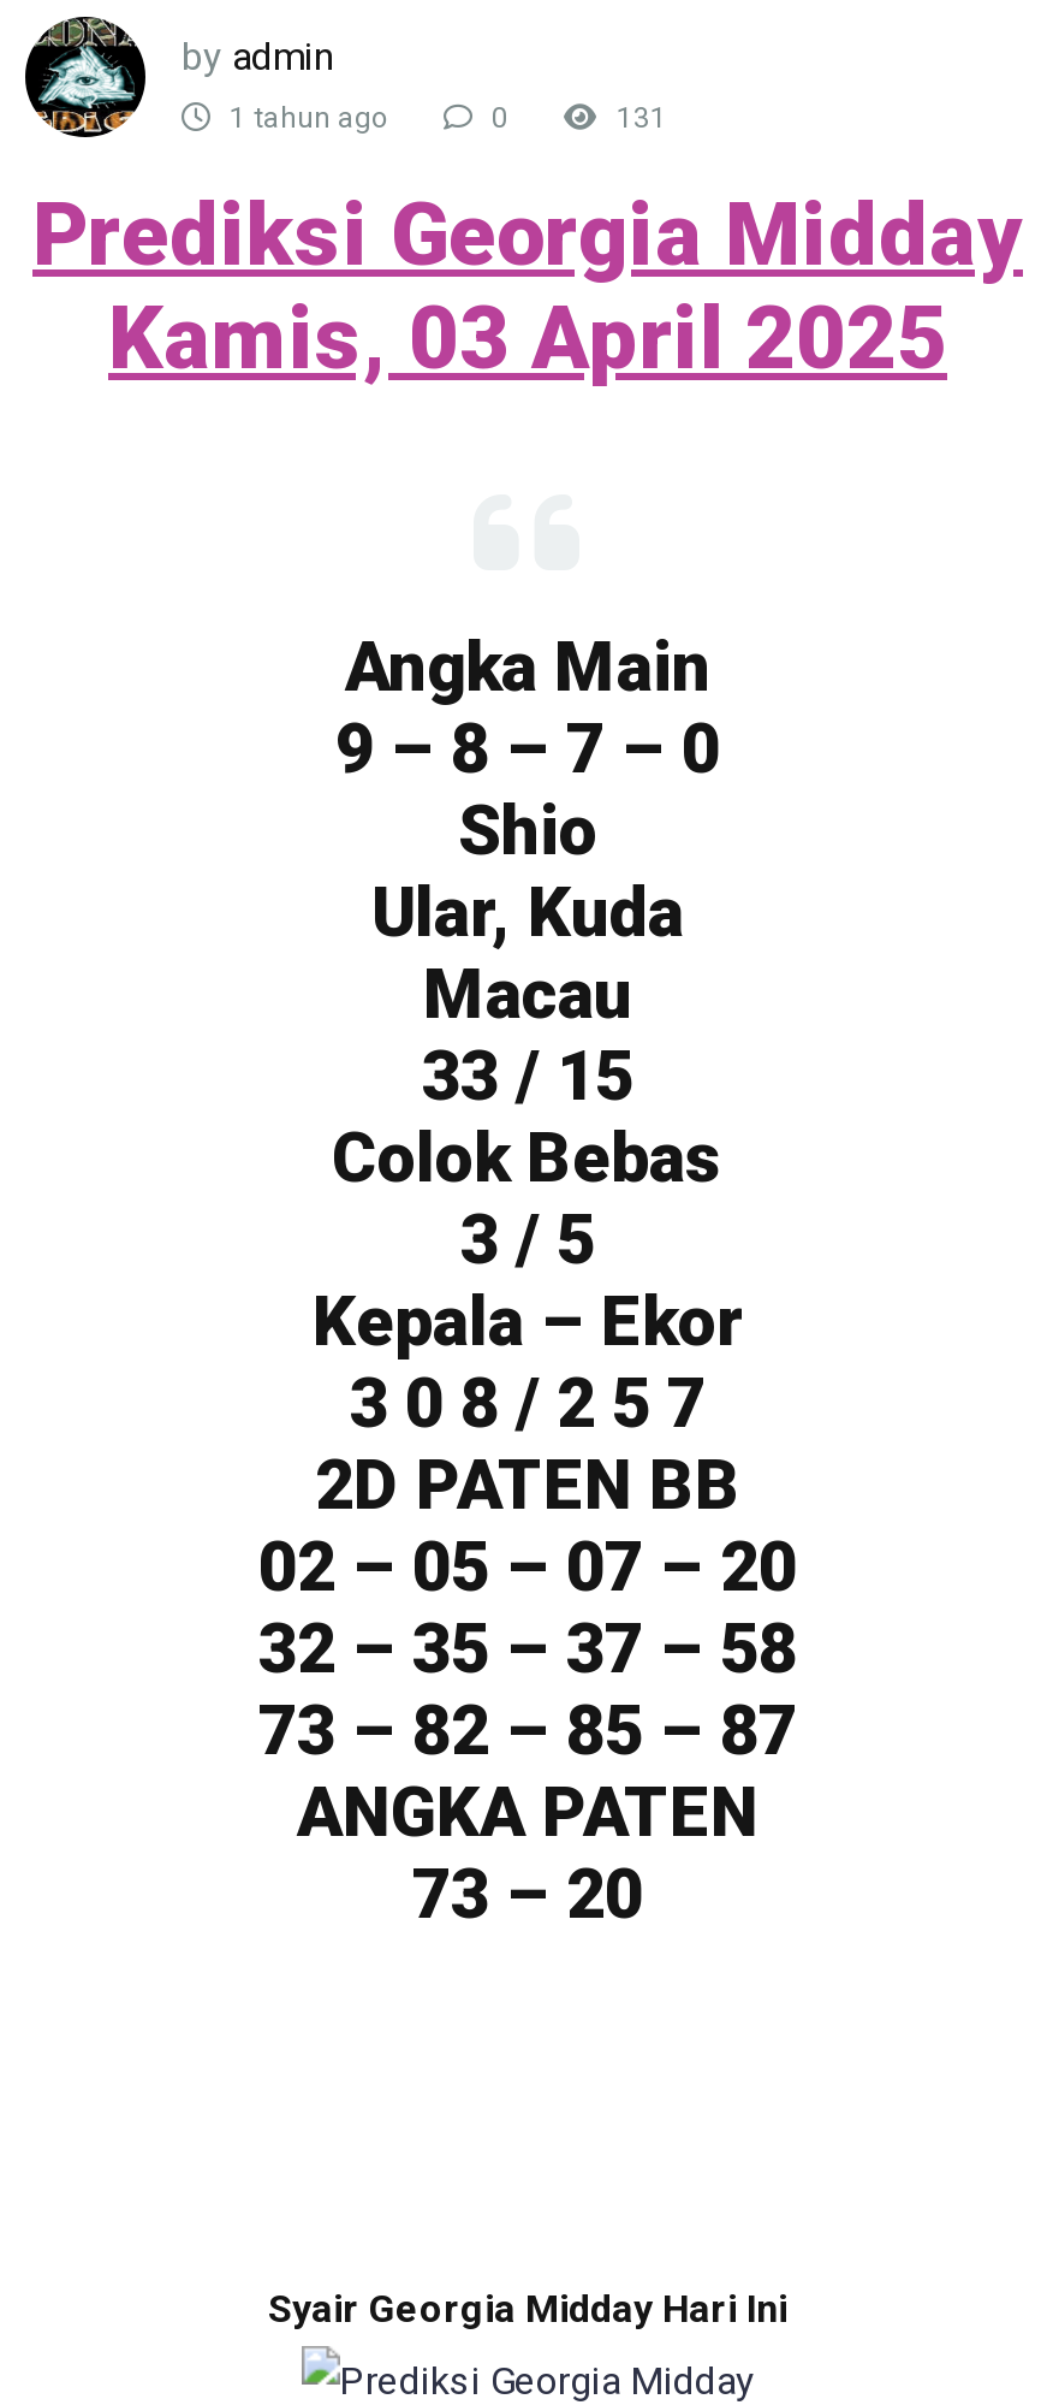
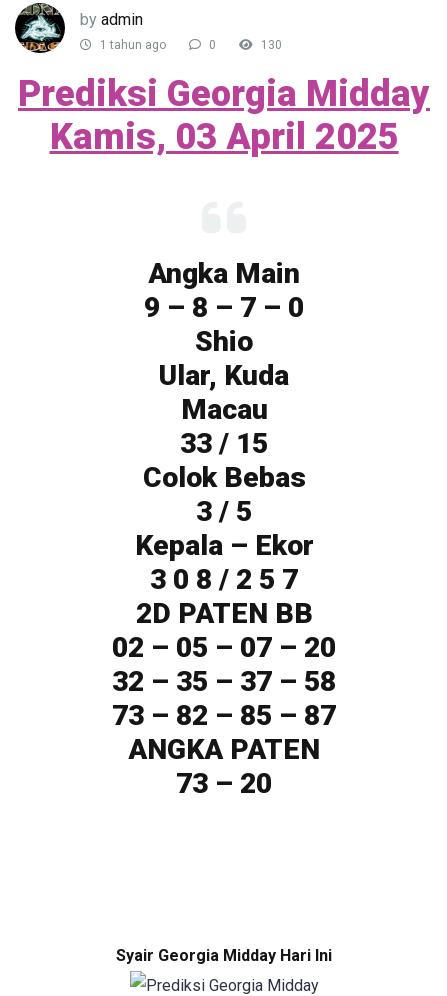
[609,102,667,135] 131 -> [258,38,282,52] 130

